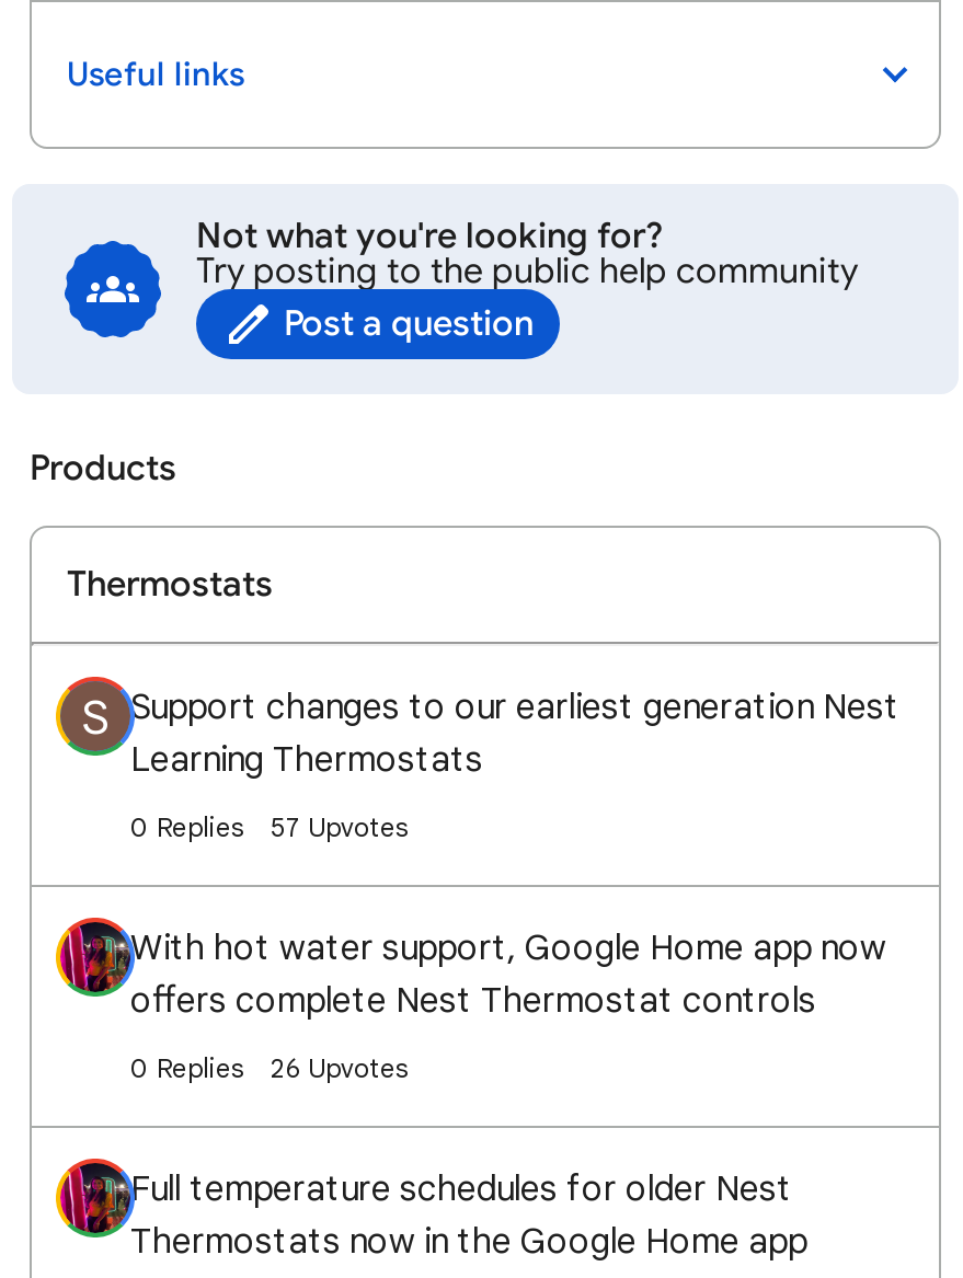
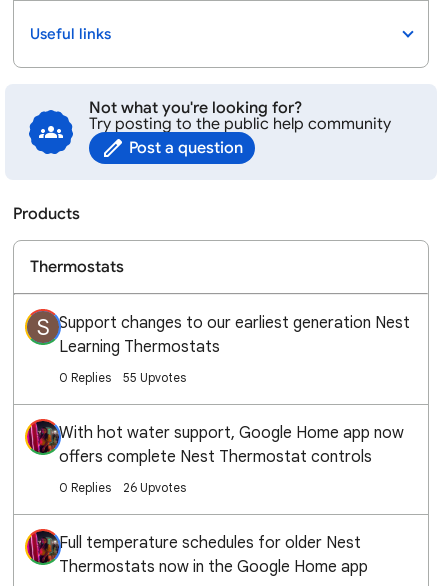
[271,810,409,843] 57 Upvotes -> [123,370,186,385] 55 Upvotes

